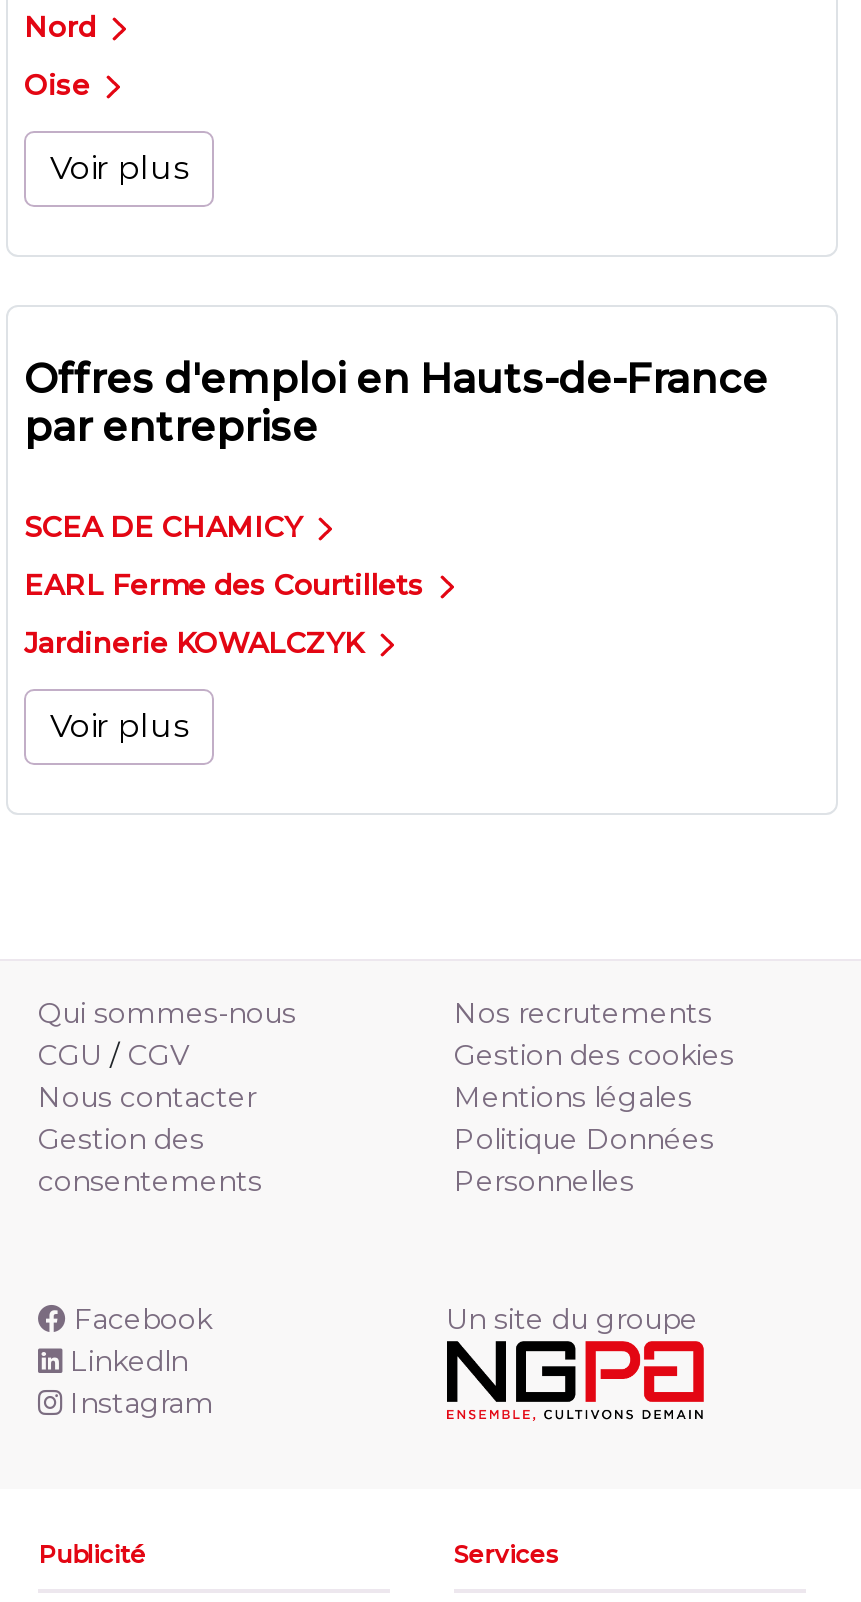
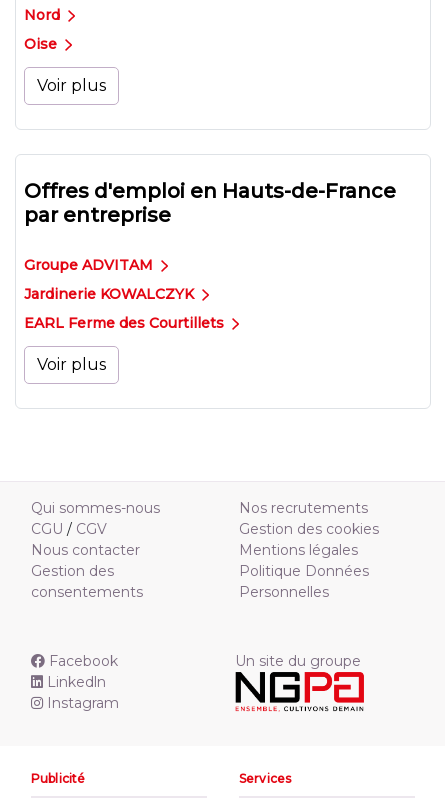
[24,509,310,545] SCEA DE CHAMICY -> [24,256,157,274] Groupe ADVITAM
moved [24,567,432,603] -> [24,314,228,332]: EARL Ferme des Courtillets
moved [24,625,372,661] -> [24,285,198,303]: Jardinerie KOWALCZYK

